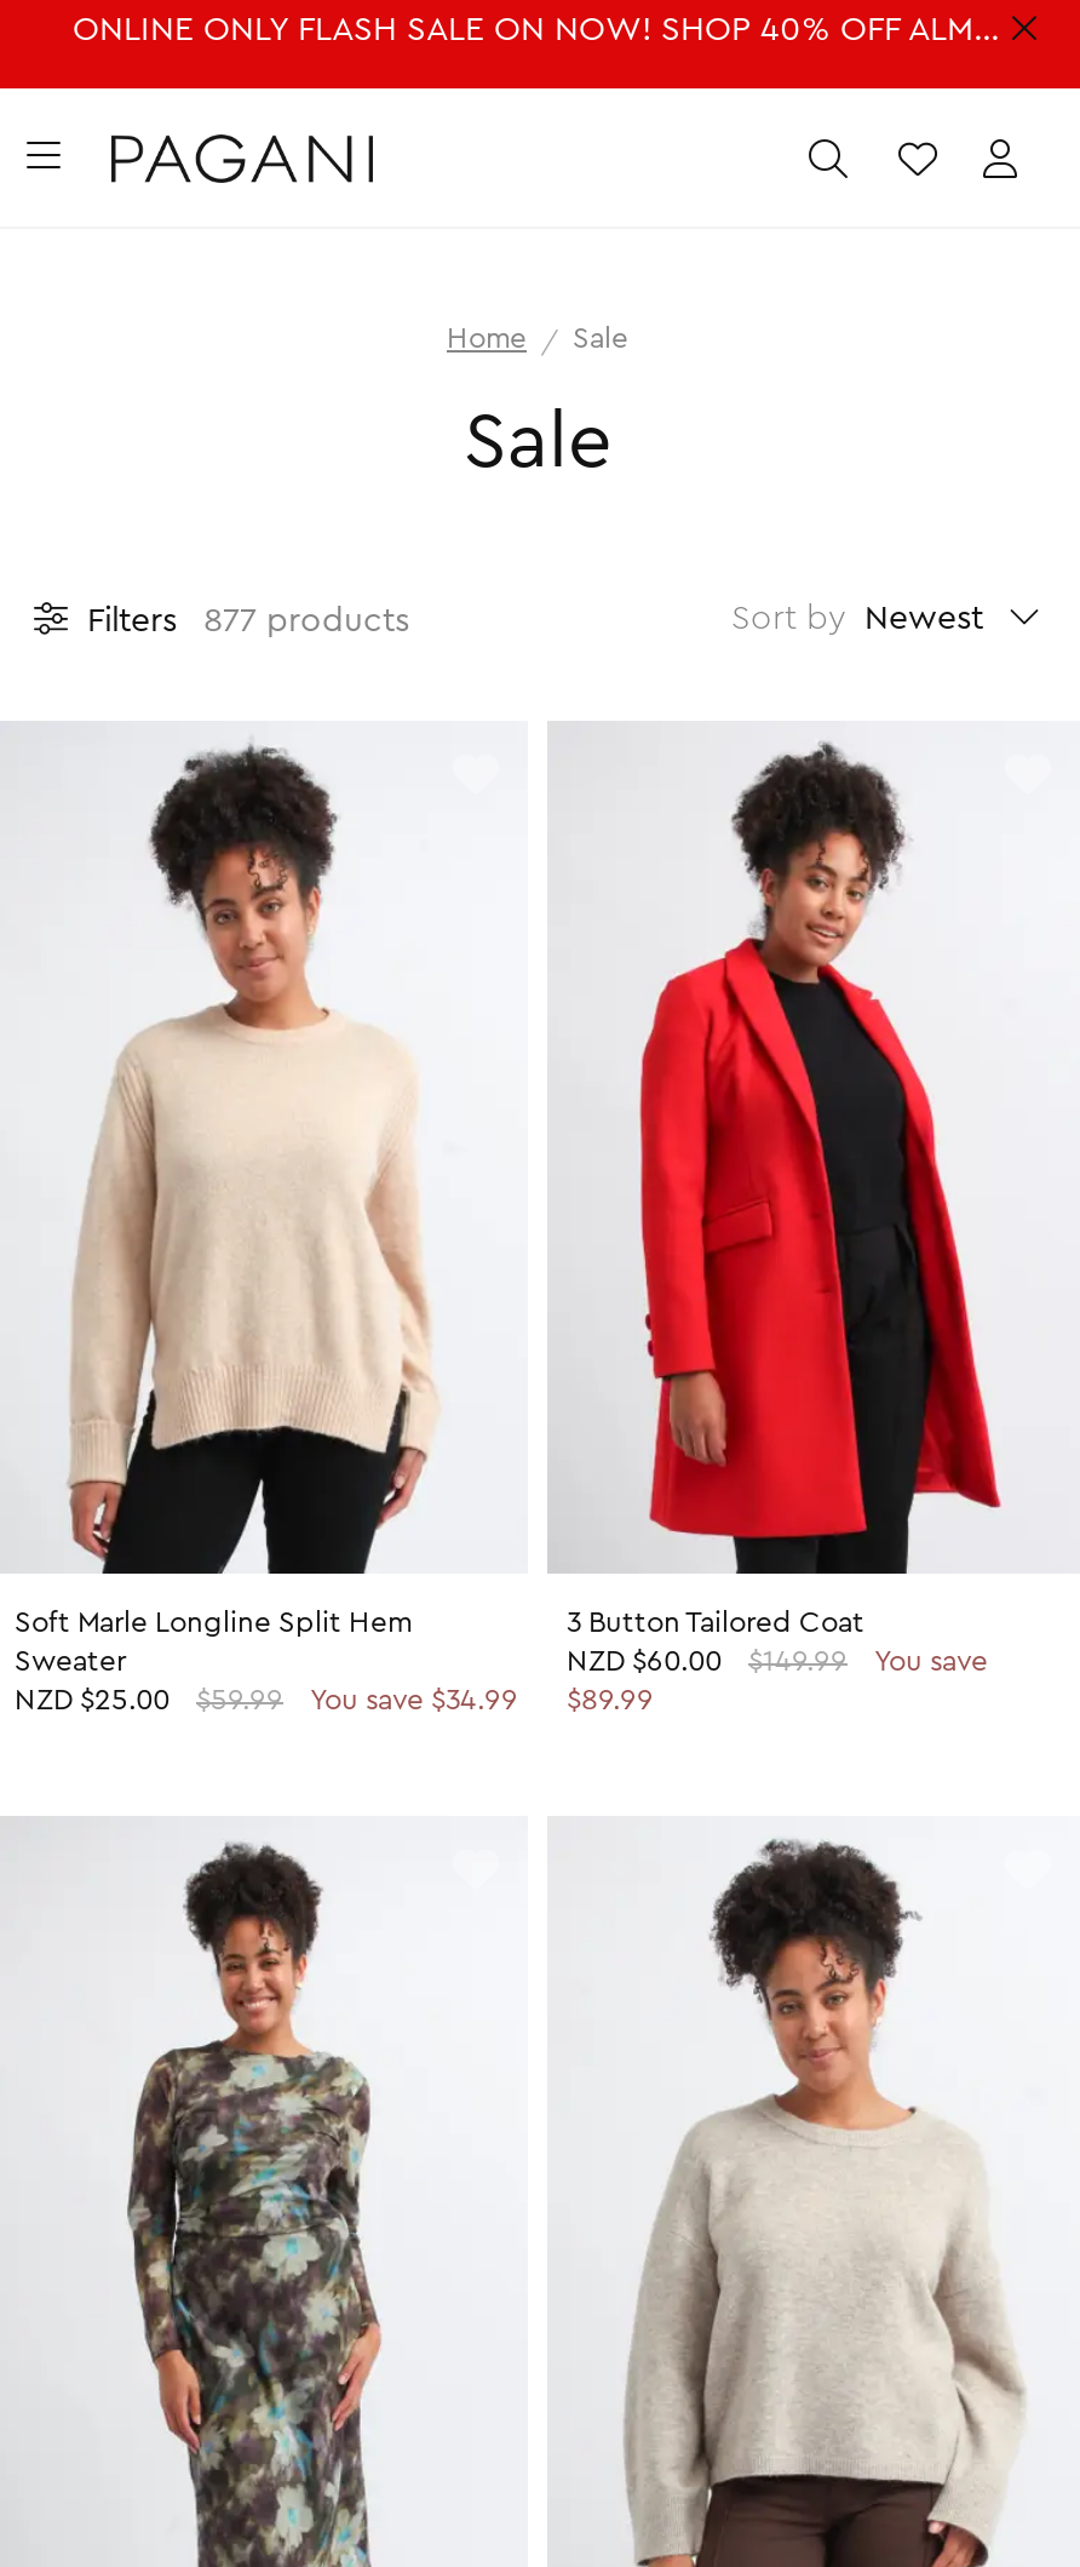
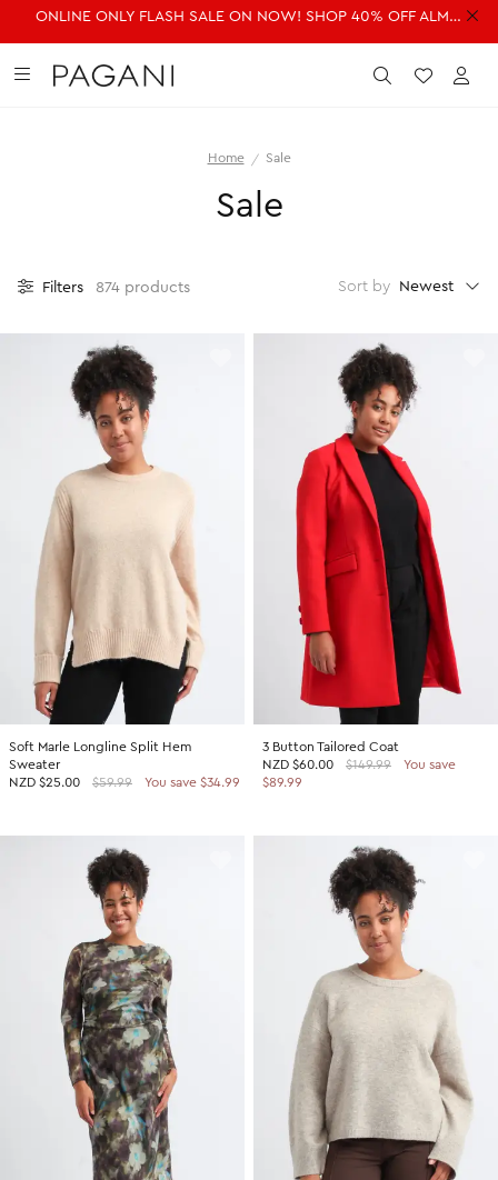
[87,604,409,640] Filters 877 products -> [42,280,190,296] Filters 874 products

